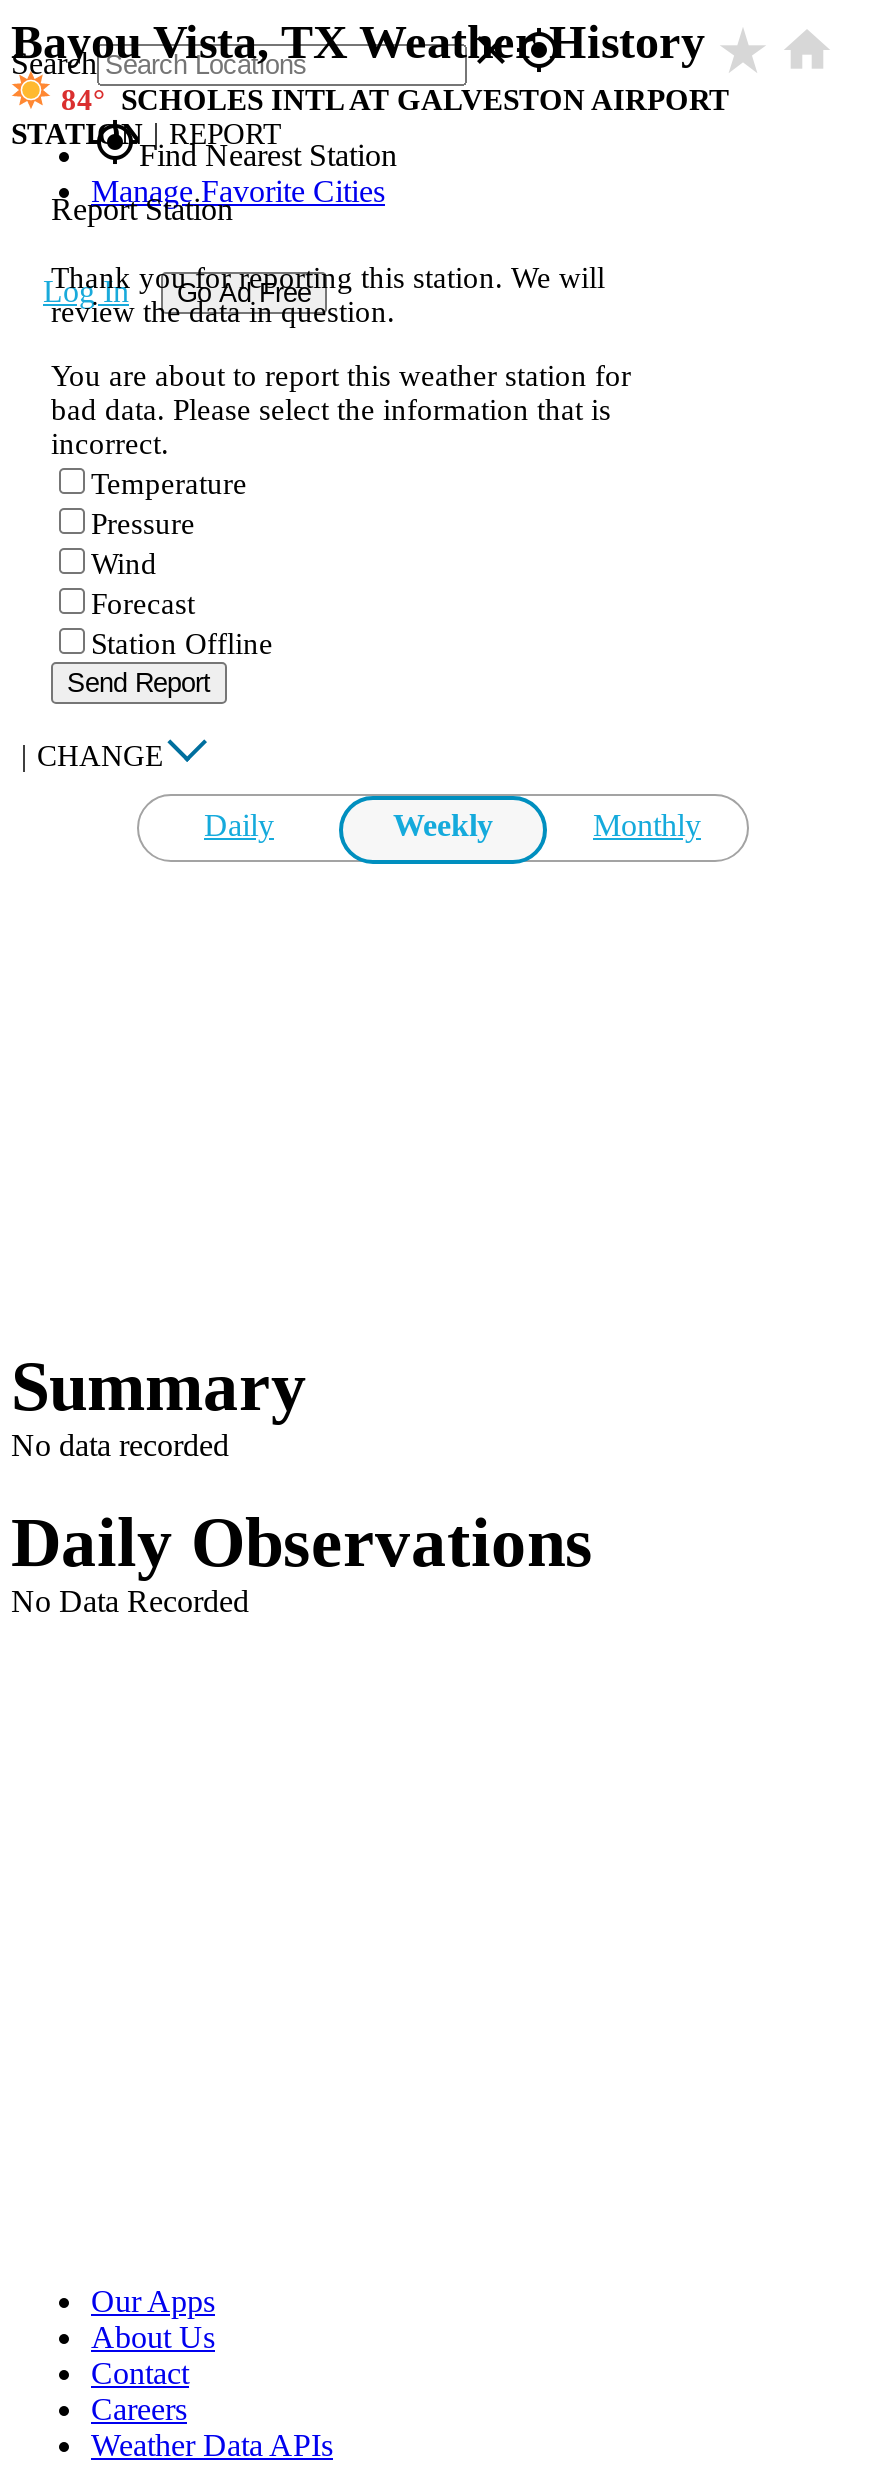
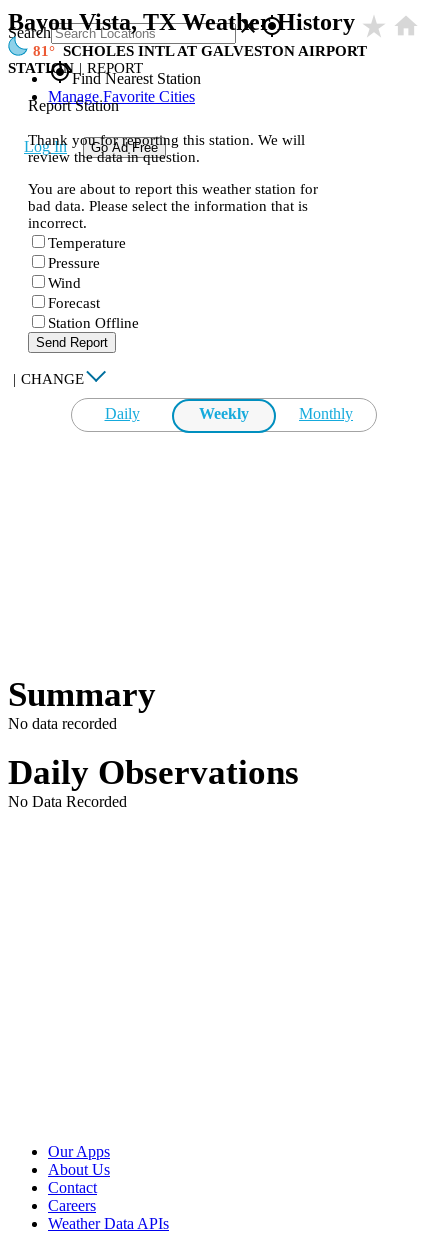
[61,84,729,116] 84 SCHOLES INTL AT GALVESTON AIRPORT -> [33,43,367,59] 81 SCHOLES INTL AT GALVESTON AIRPORT

